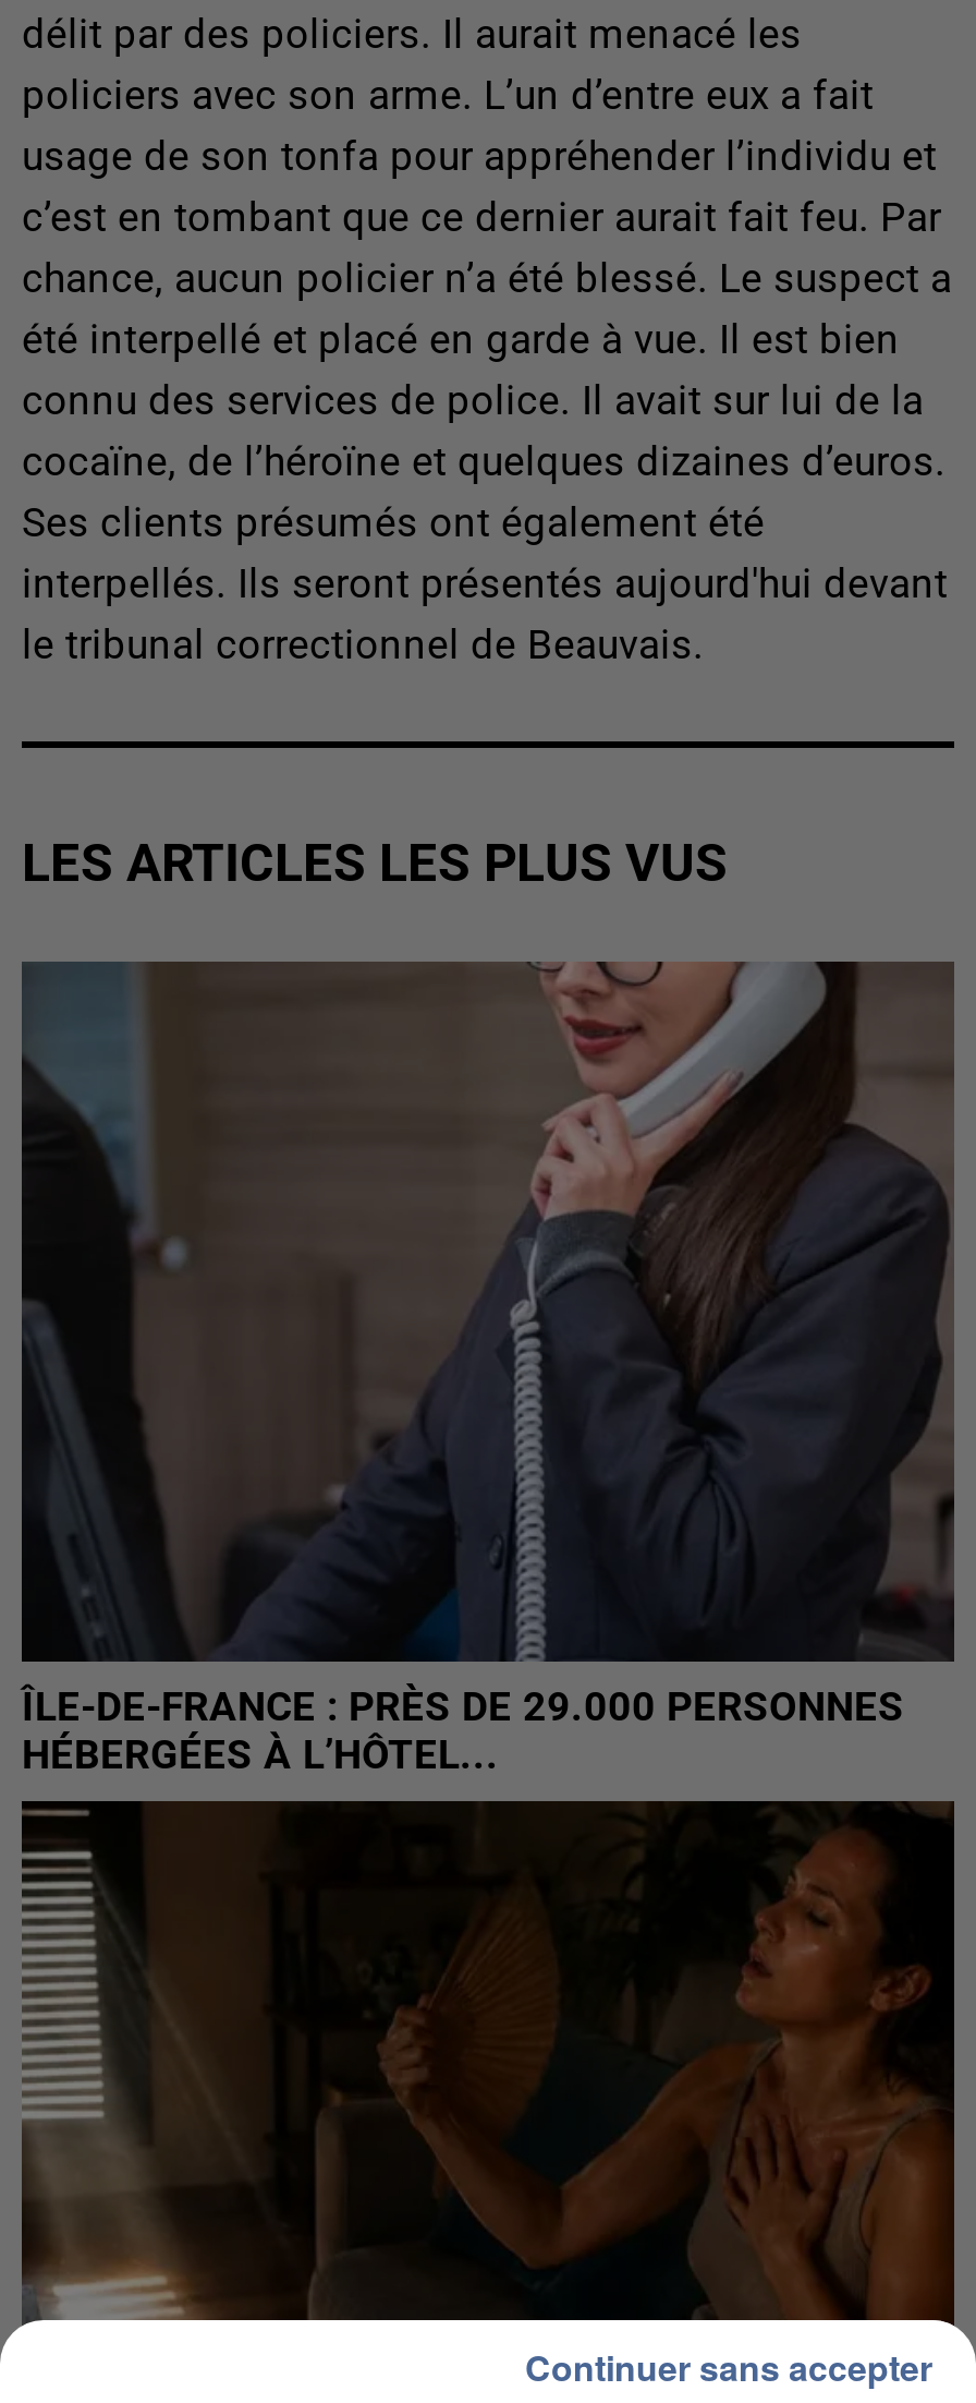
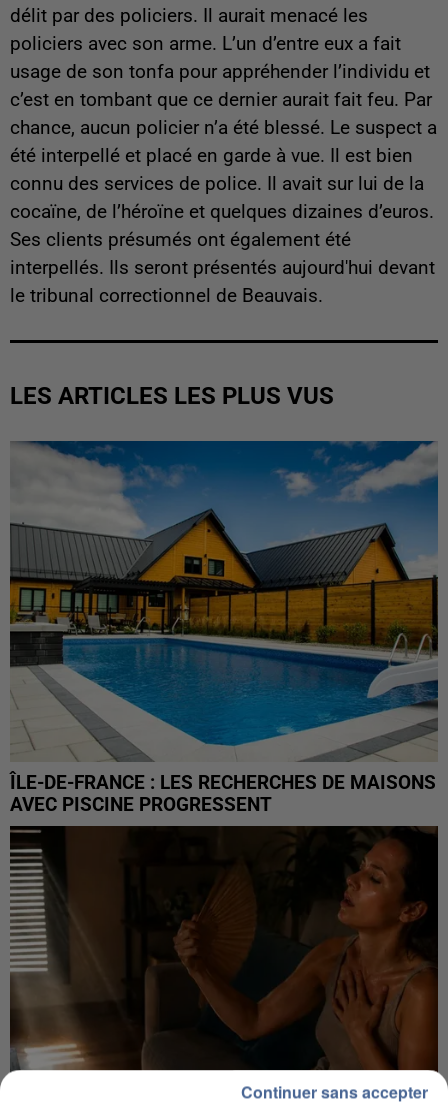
[22,962,954,1779] [image] | ÎLE-DE-FRANCE : PRÈS DE 29.000 PERSONNES | HÉBERGÉES À L’HÔTEL... -> [10,440,438,816] [image] | ÎLE-DE-FRANCE : LES RECHERCHES DE MAISONS | AVEC PISCINE PROGRESSENT

